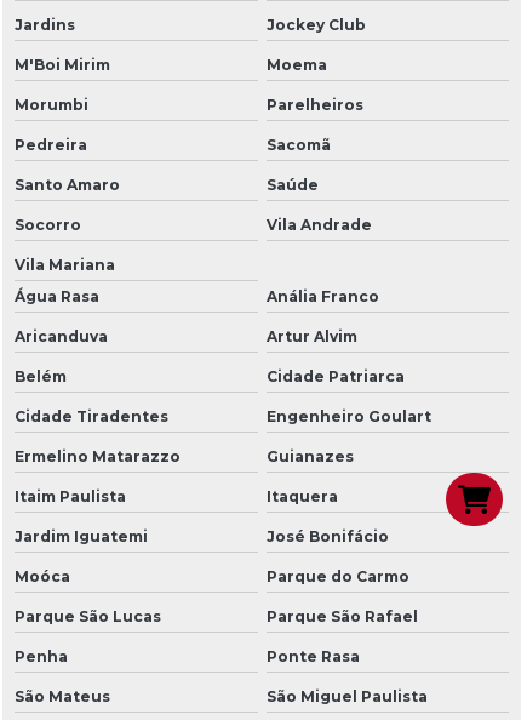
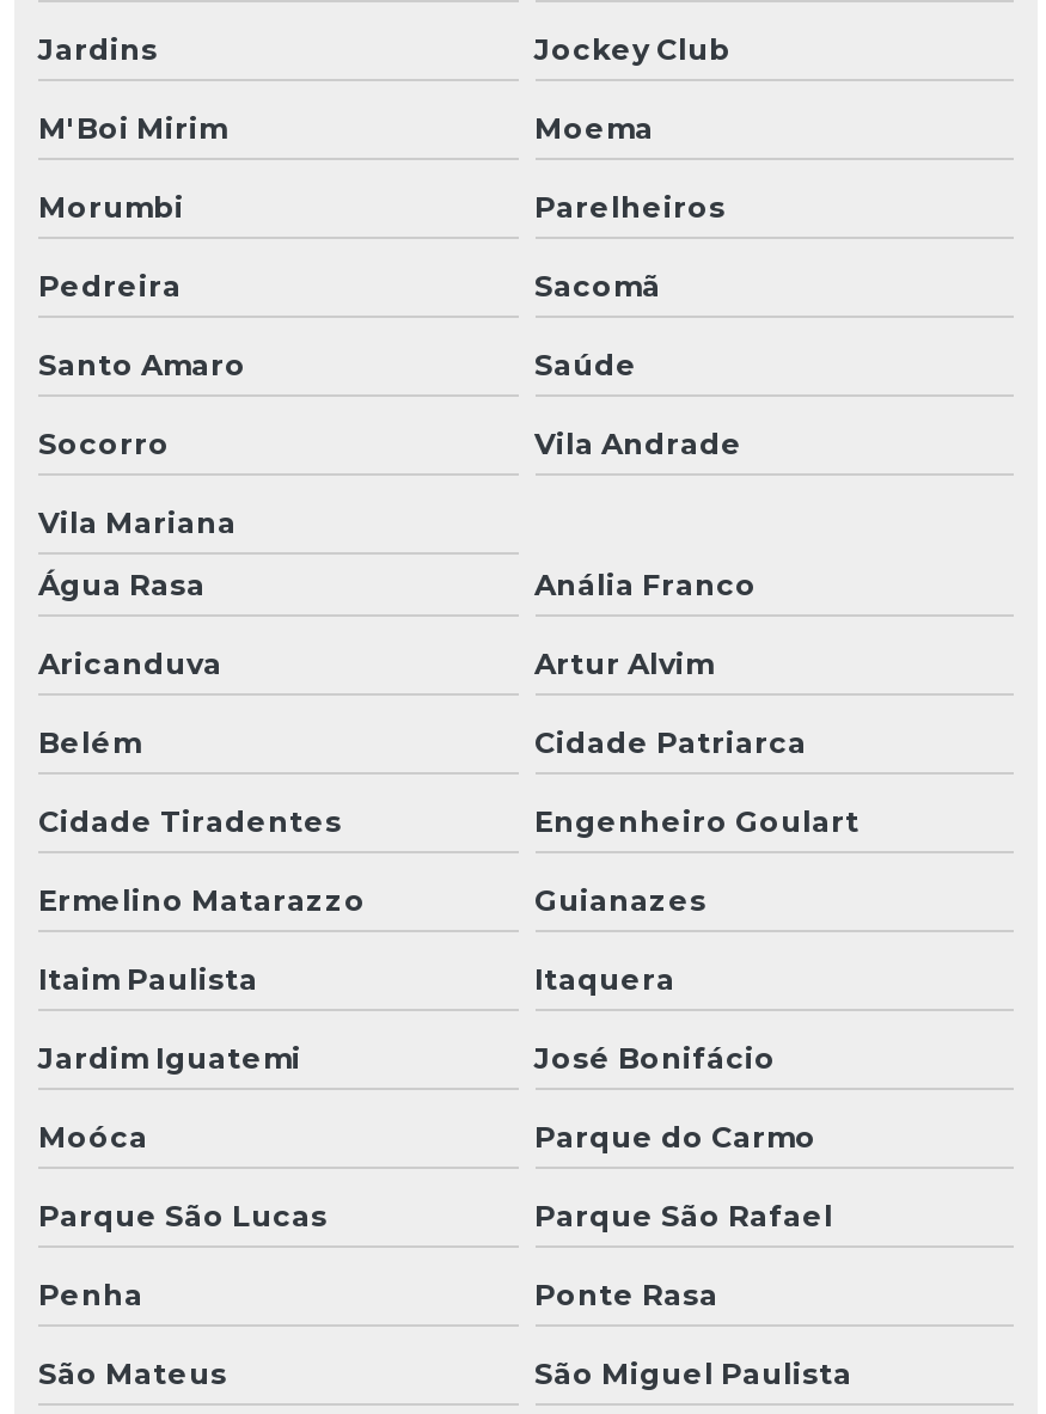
[445,472,504,527] [image] -> none

